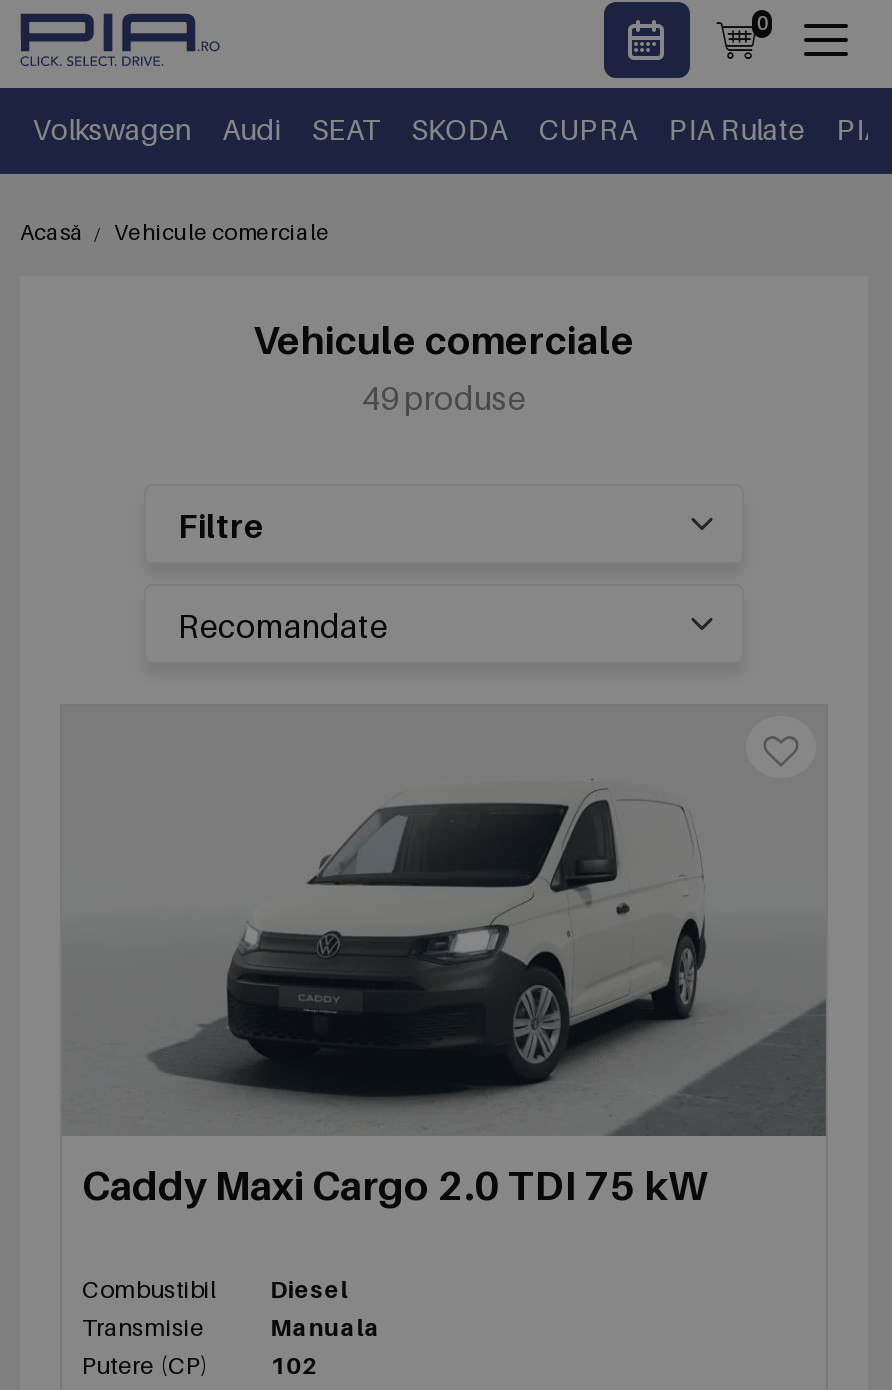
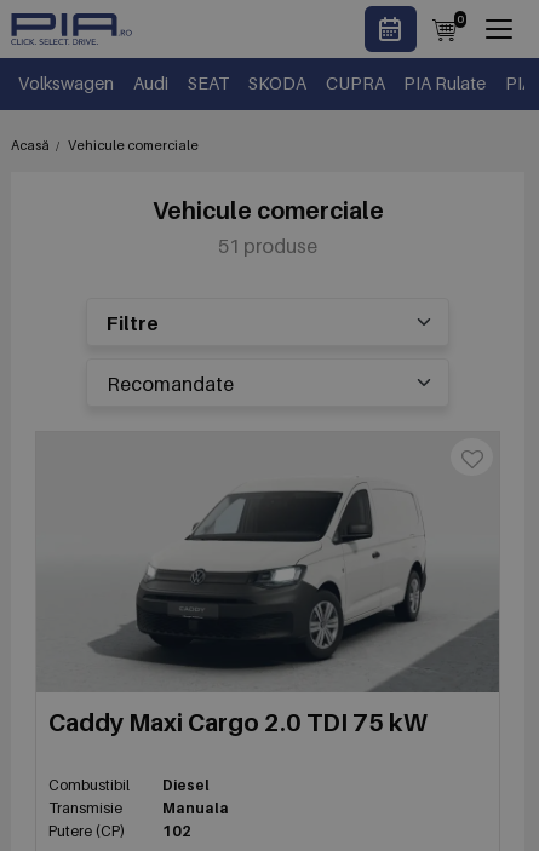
[362,378,526,418] 49 produse -> [218,233,317,258] 51 produse

